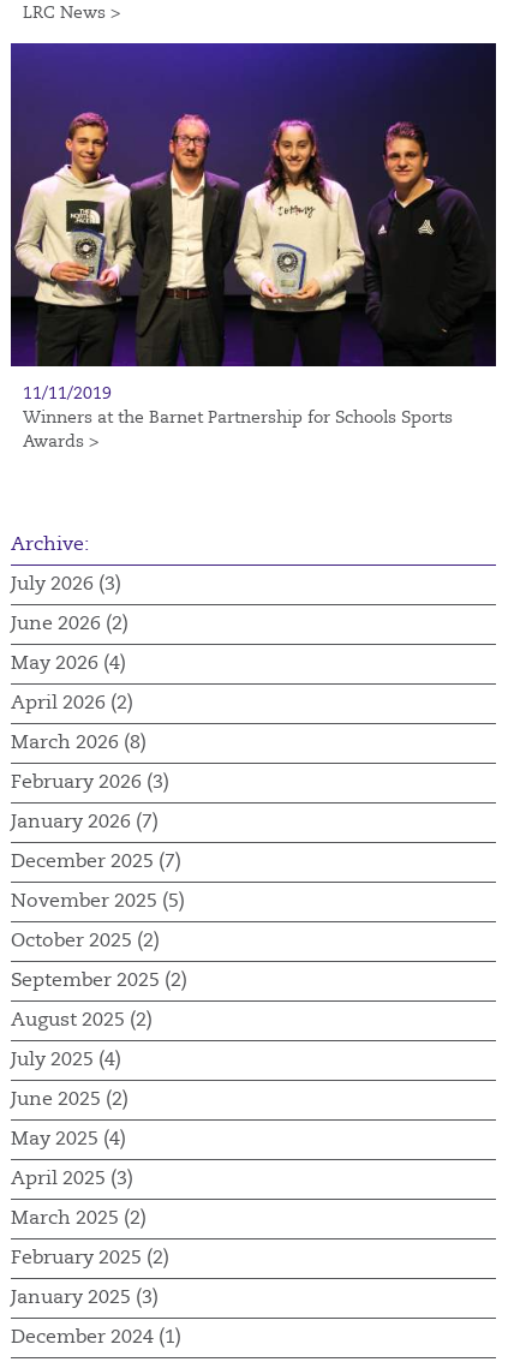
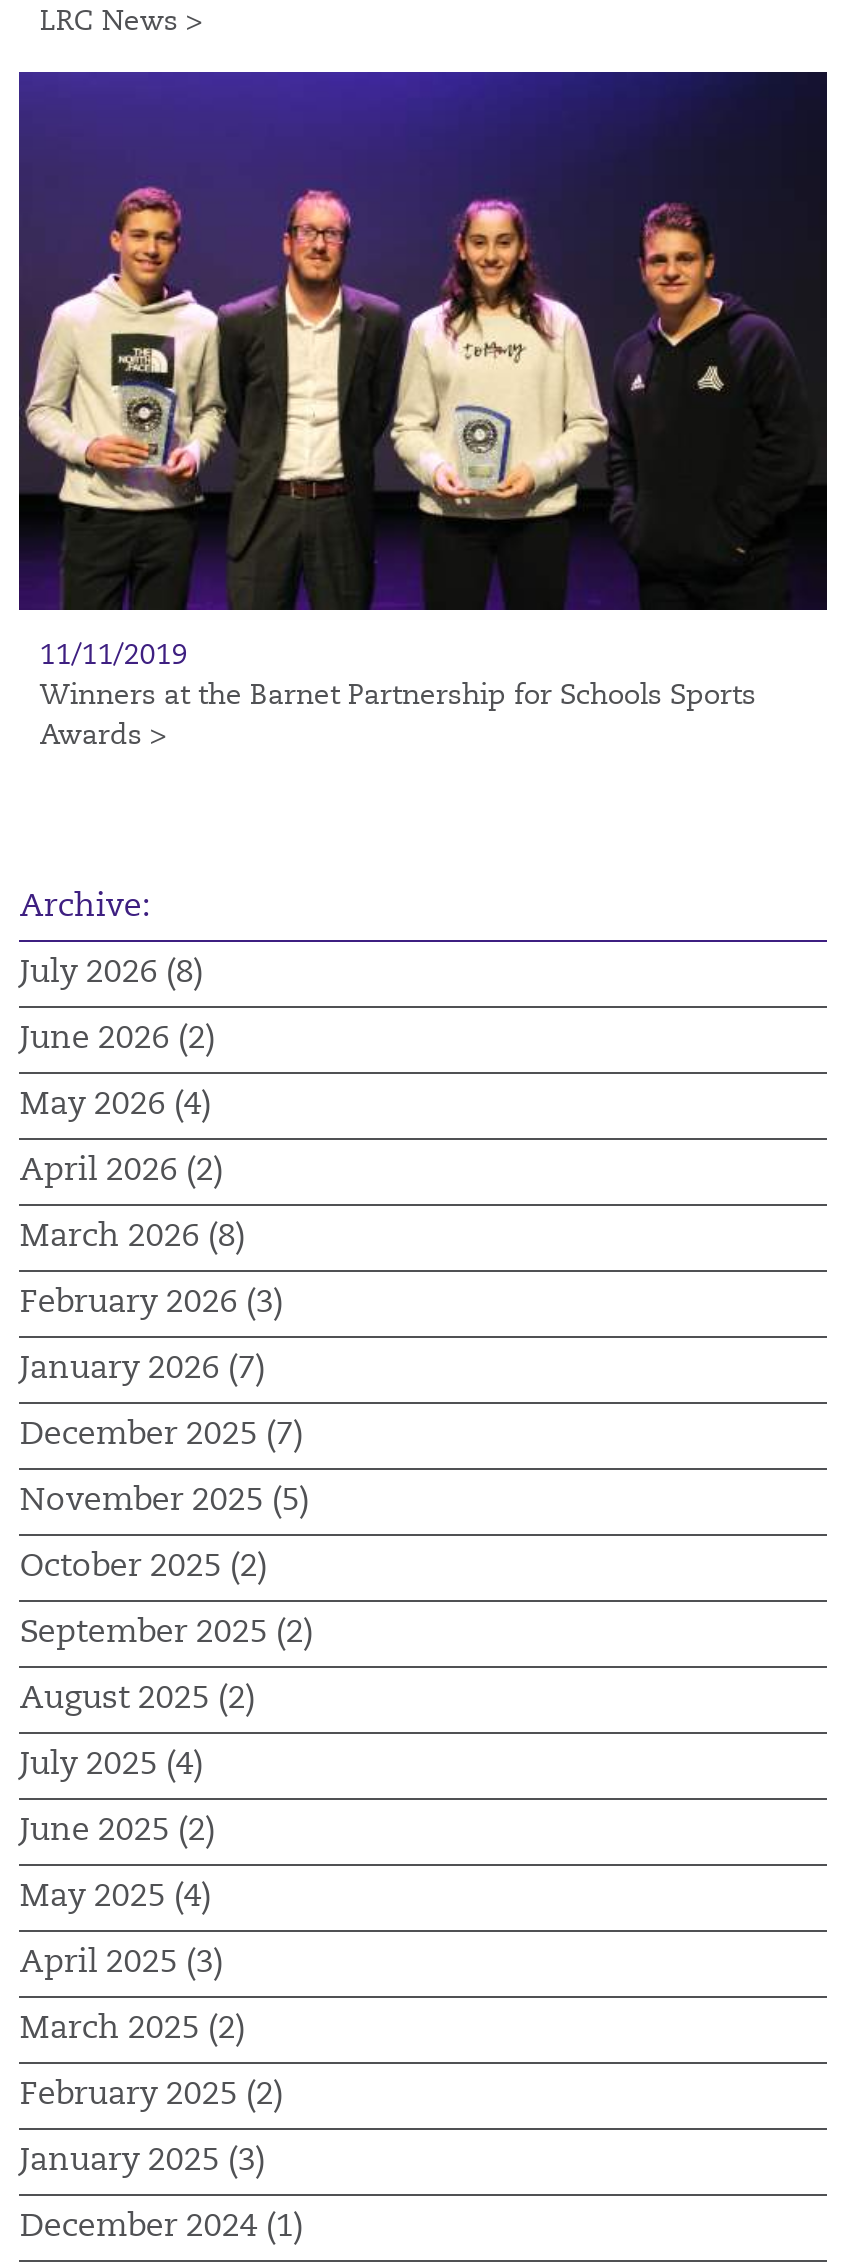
[11,575,122,594] July 2026 (3) -> [20,958,204,990] July 2026 (8)

